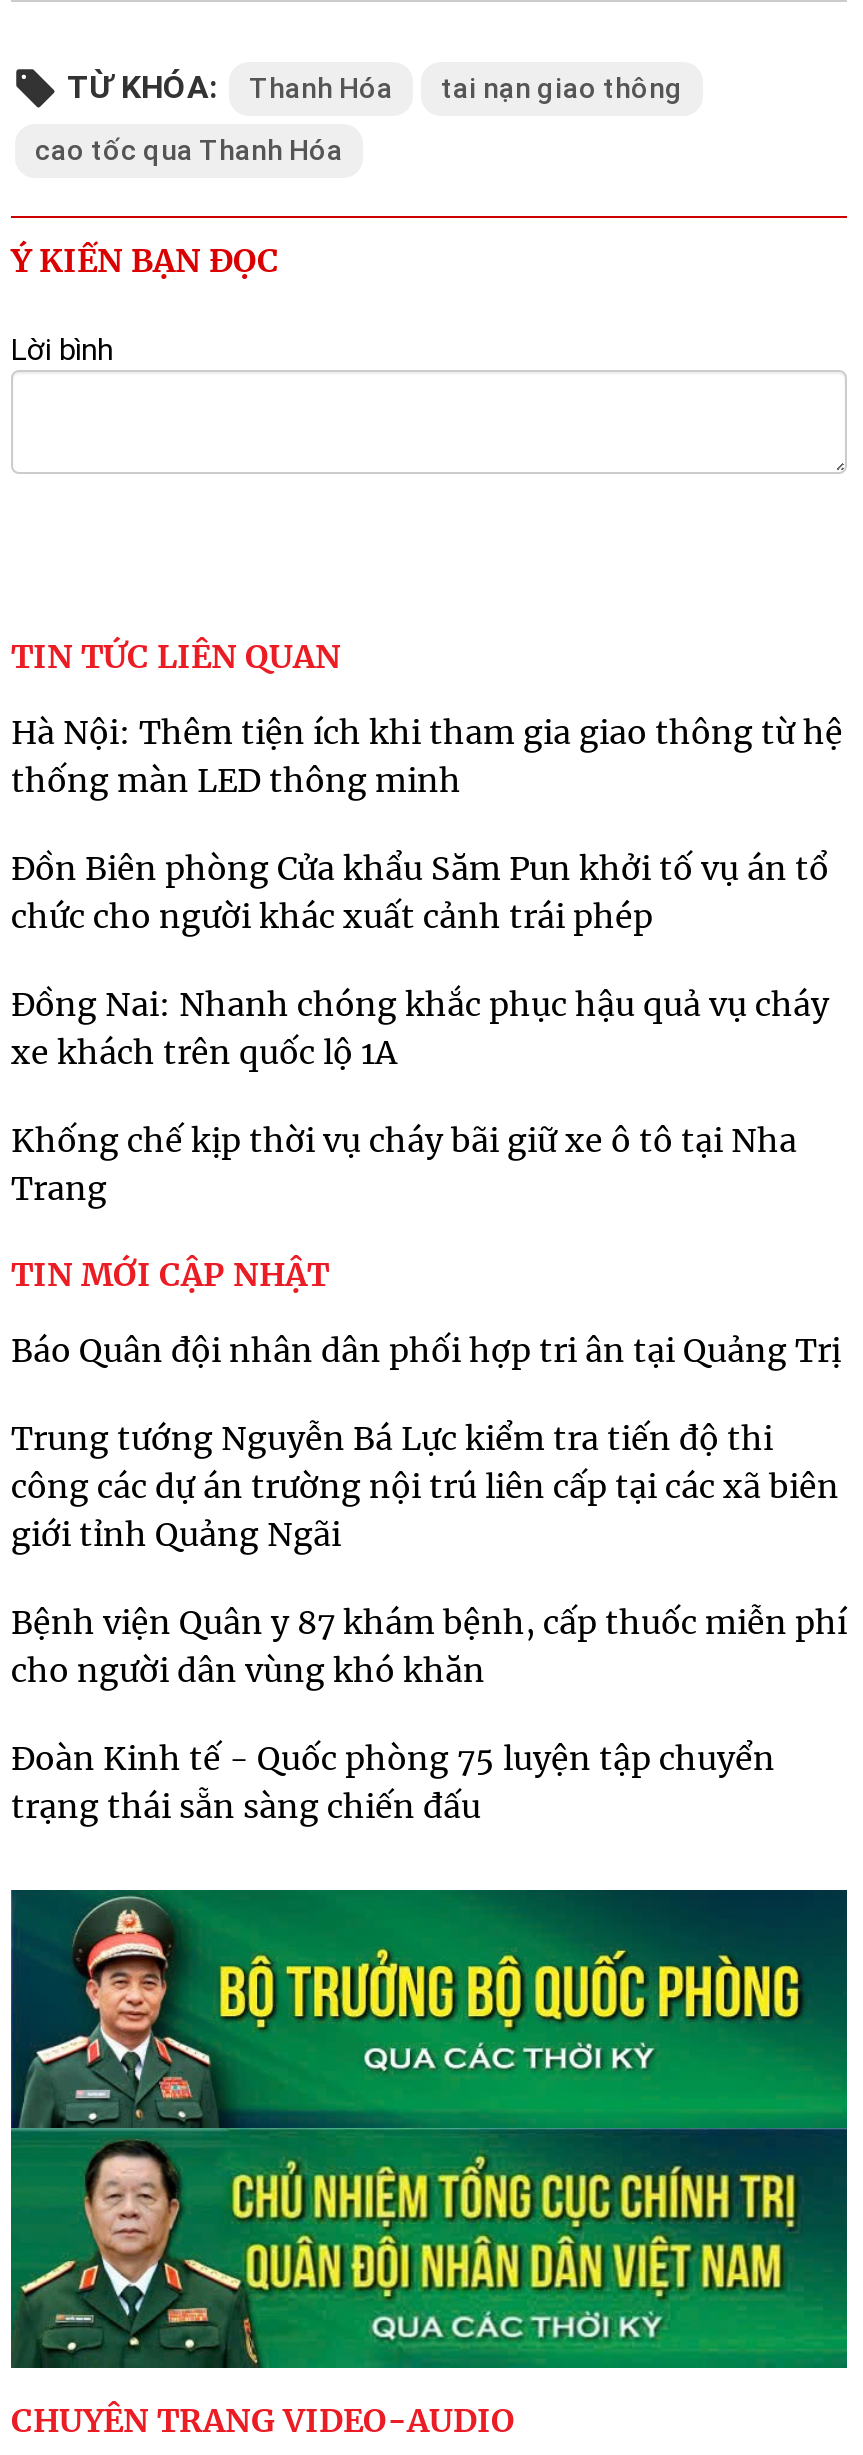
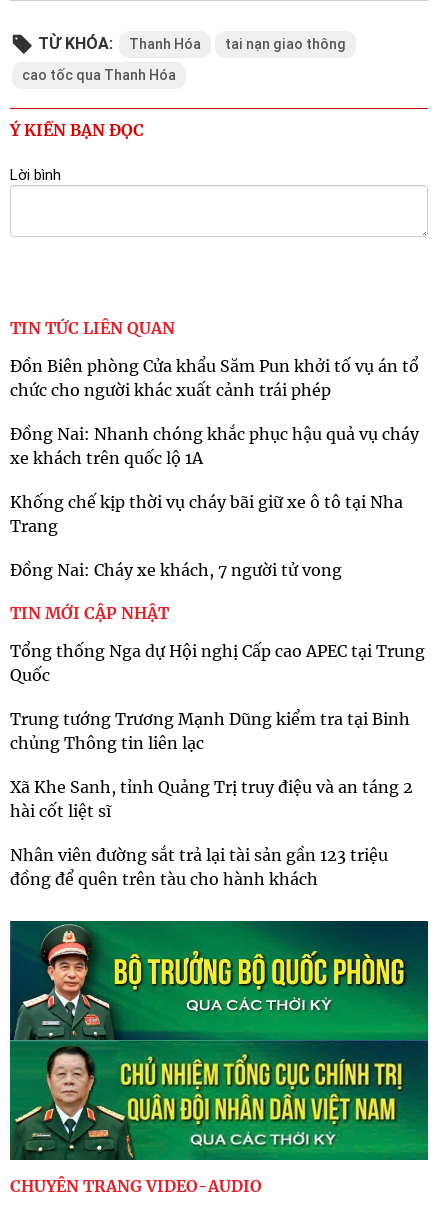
[11,712,843,800] Hà Nội: Thêm tiện ích khi tham gia giao thông từ hệ | thống màn LED thông minh -> none
moved [11,848,829,1208] -> [10,356,419,536]: Đồn Biên phòng Cửa khẩu Săm Pun khởi tố vụ án tổ | chức cho người khác xuất cảnh trái phép | Đồng Nai: Nhanh chóng khắc phục hậu quả vụ cháy | xe khách trên quốc lộ 1A | Khống chế kịp thời vụ cháy bãi giữ xe ô tô tại Nha | Trang
none -> [10,560,342,580] Đồng Nai: Cháy xe khách, 7 người tử vong
[11,1330,841,1370] Báo Quân đội nhân dân phối hợp tri ân tại Quảng Trị -> [10,641,425,685] Tổng thống Nga dự Hội nghị Cấp cao APEC tại Trung | Quốc
[11,1418,839,1554] Trung tướng Nguyễn Bá Lực kiểm tra tiến độ thi | công các dự án trường nội trú liên cấp tại các xã biên | giới tỉnh Quảng Ngãi -> [10,709,410,753] Trung tướng Trương Mạnh Dũng kiểm tra tại Binh | chủng Thông tin liên lạc
[11,1602,847,1690] Bệnh viện Quân y 87 khám bệnh, cấp thuốc miễn phí | cho người dân vùng khó khăn -> [10,777,413,821] Xã Khe Sanh, tỉnh Quảng Trị truy điệu và an táng 2 | hài cốt liệt sĩ
[11,1738,775,1826] Đoàn Kinh tế - Quốc phòng 75 luyện tập chuyển | trạng thái sẵn sàng chiến đấu -> [10,845,388,889] Nhân viên đường sắt trả lại tài sản gần 123 triệu | đồng để quên trên tàu cho hành khách

